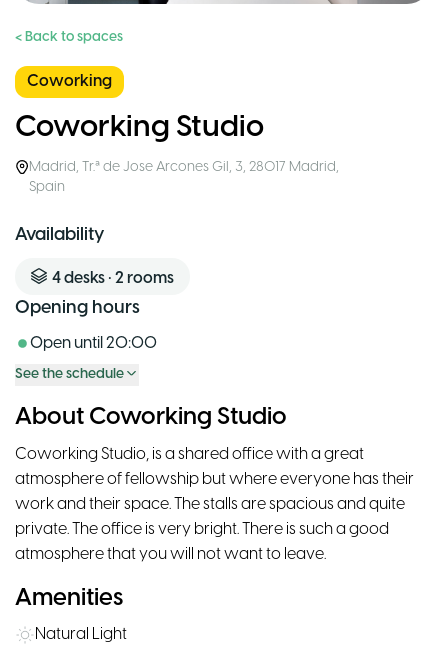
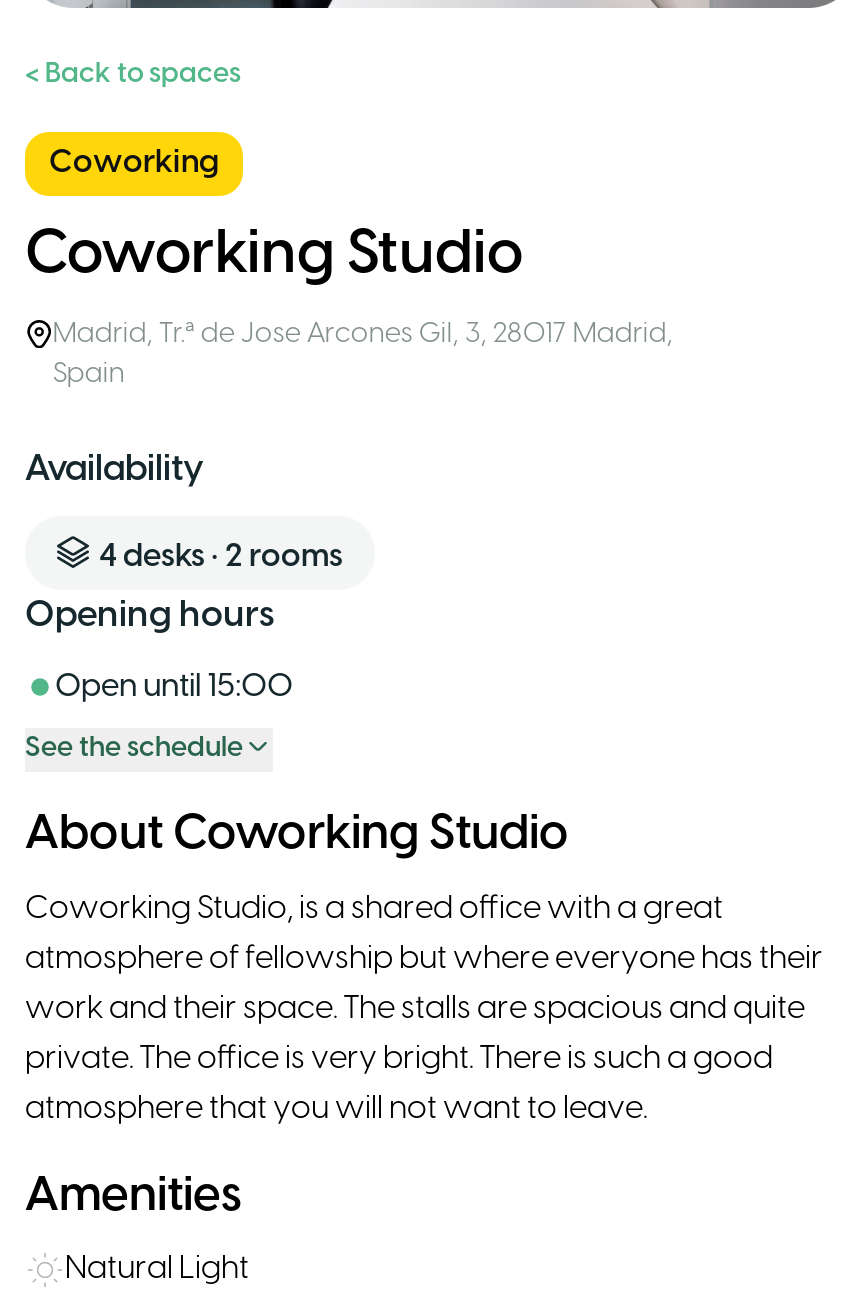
[30,335,157,352] Open until 20:00 -> [55,670,293,704] Open until 15:00

